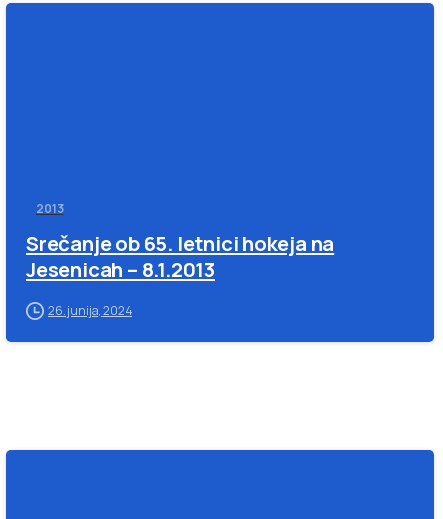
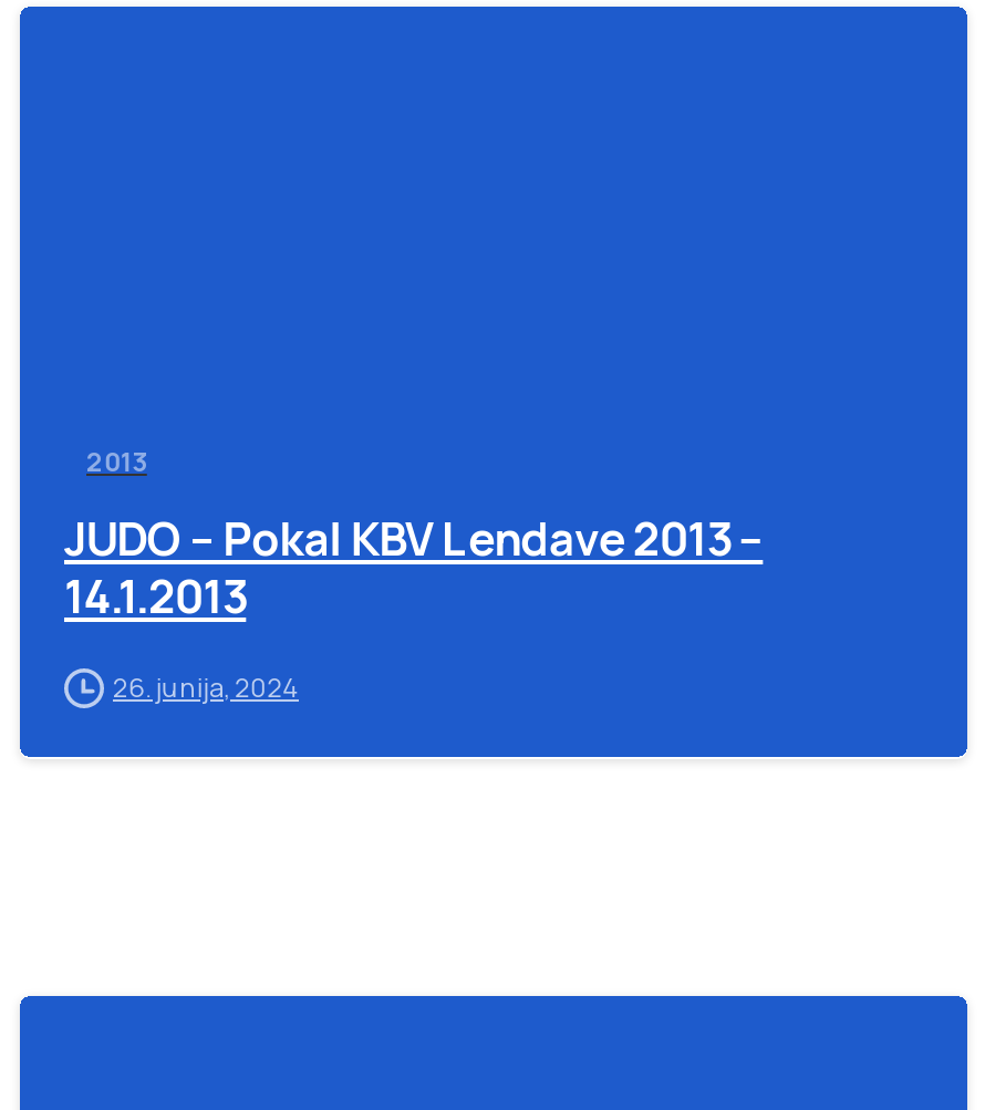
[26,229,334,283] Srečanje ob 65. letnici hokeja na | Jesenicah – 8.1.2013 -> [64,507,763,627] JUDO – Pokal KBV Lendave 2013 – | 14.1.2013

